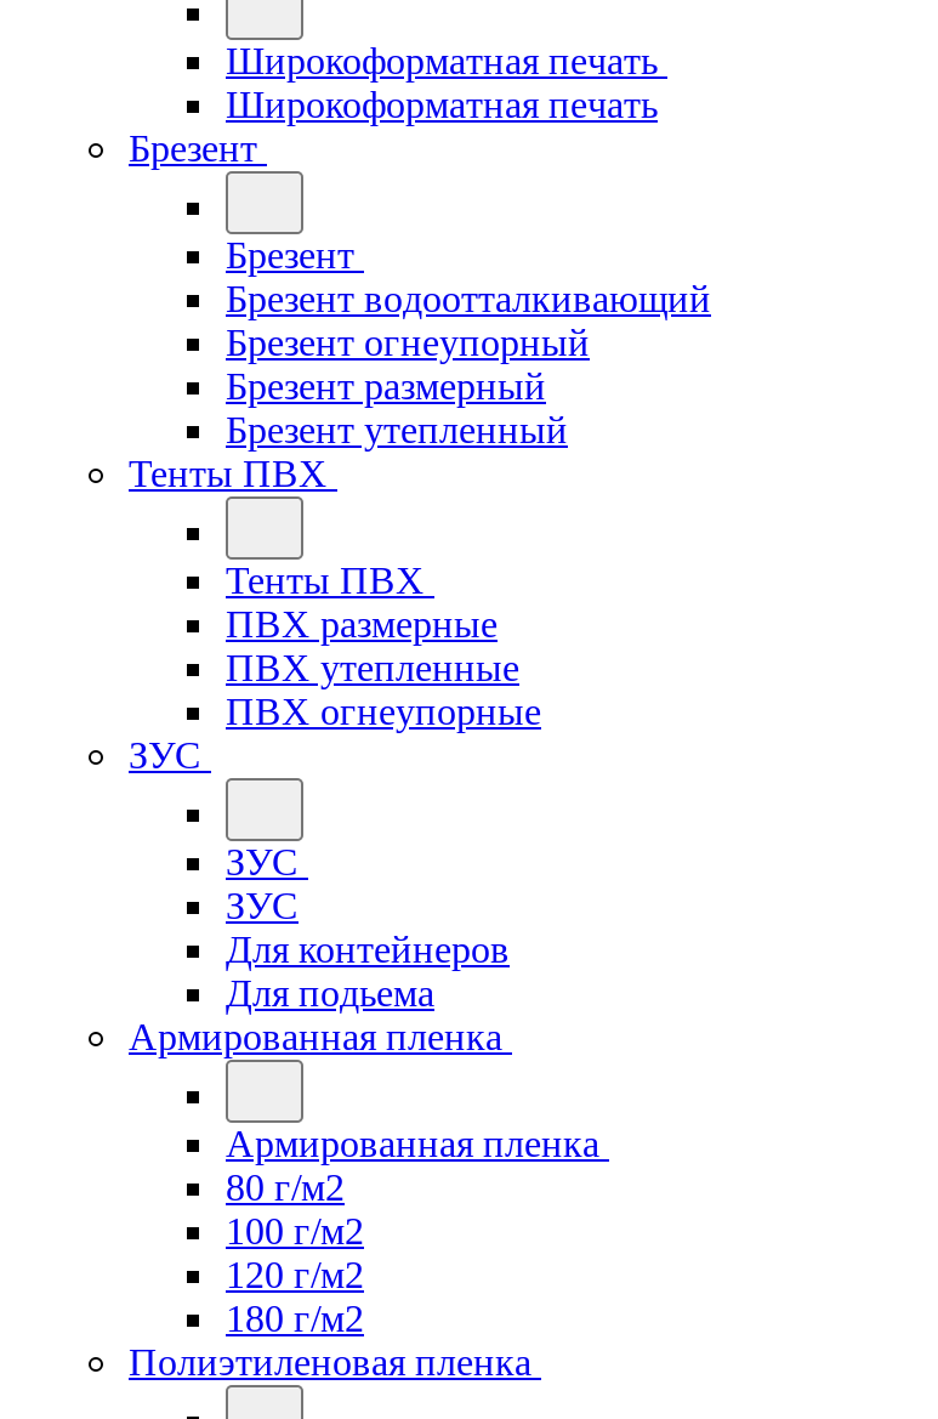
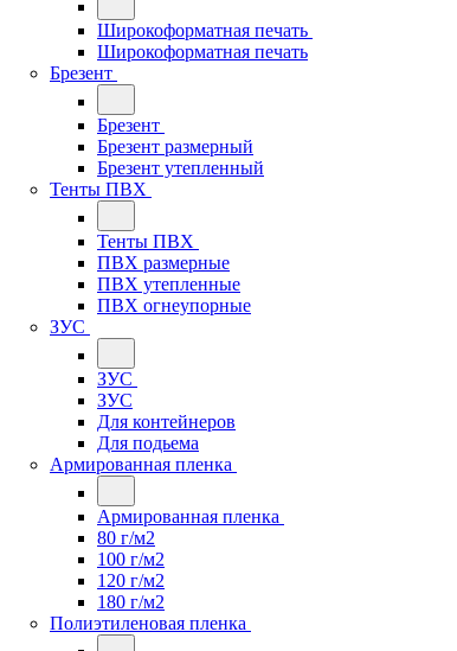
[226,278,711,363] Брезент водоотталкивающий | Брезент огнеупорный -> none

